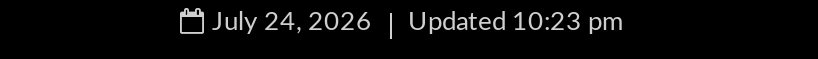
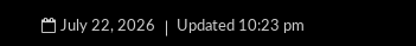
[212,10,624,36] July 24, 2026 Updated 10:23 pm -> [60,19,305,34] July 22, 2026 Updated 10:23 pm

